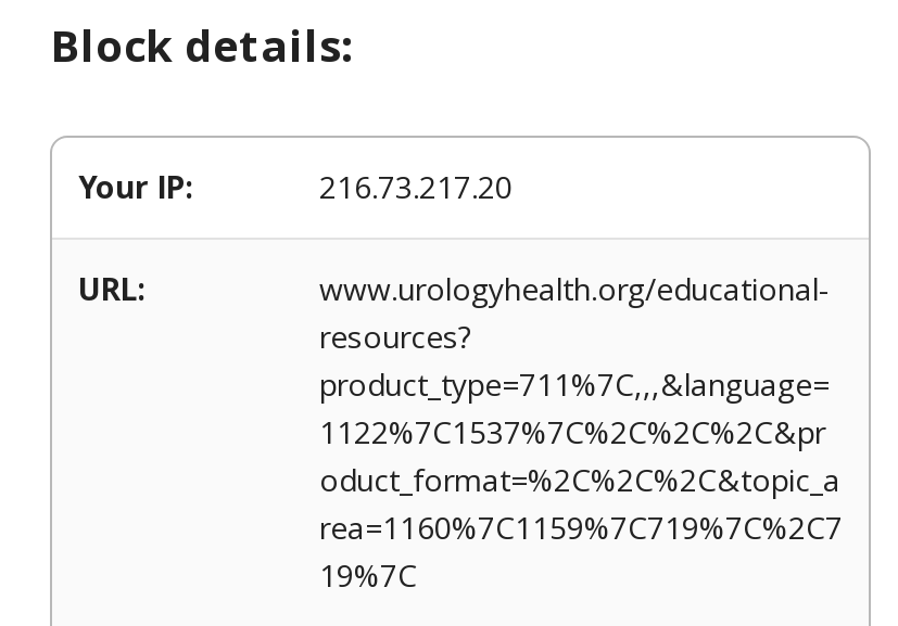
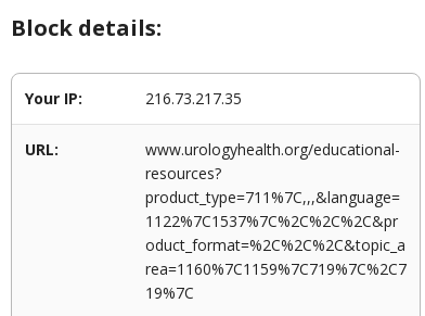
[319,166,513,207] 216.73.217.20 -> [145,88,242,109] 216.73.217.35

